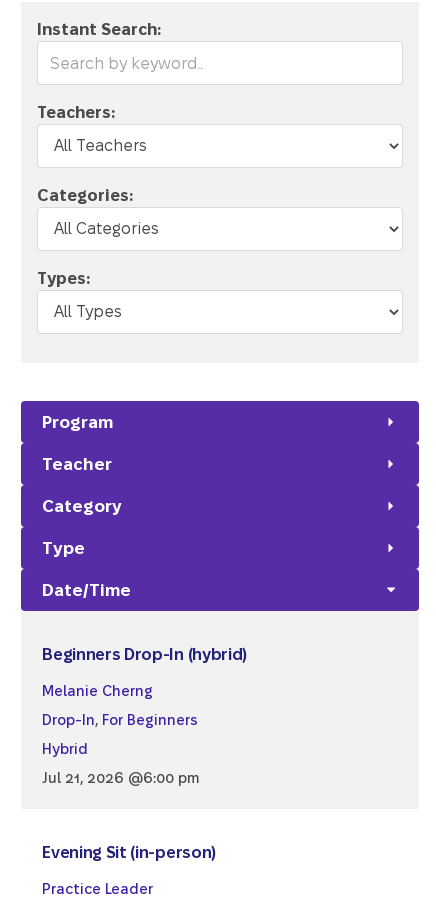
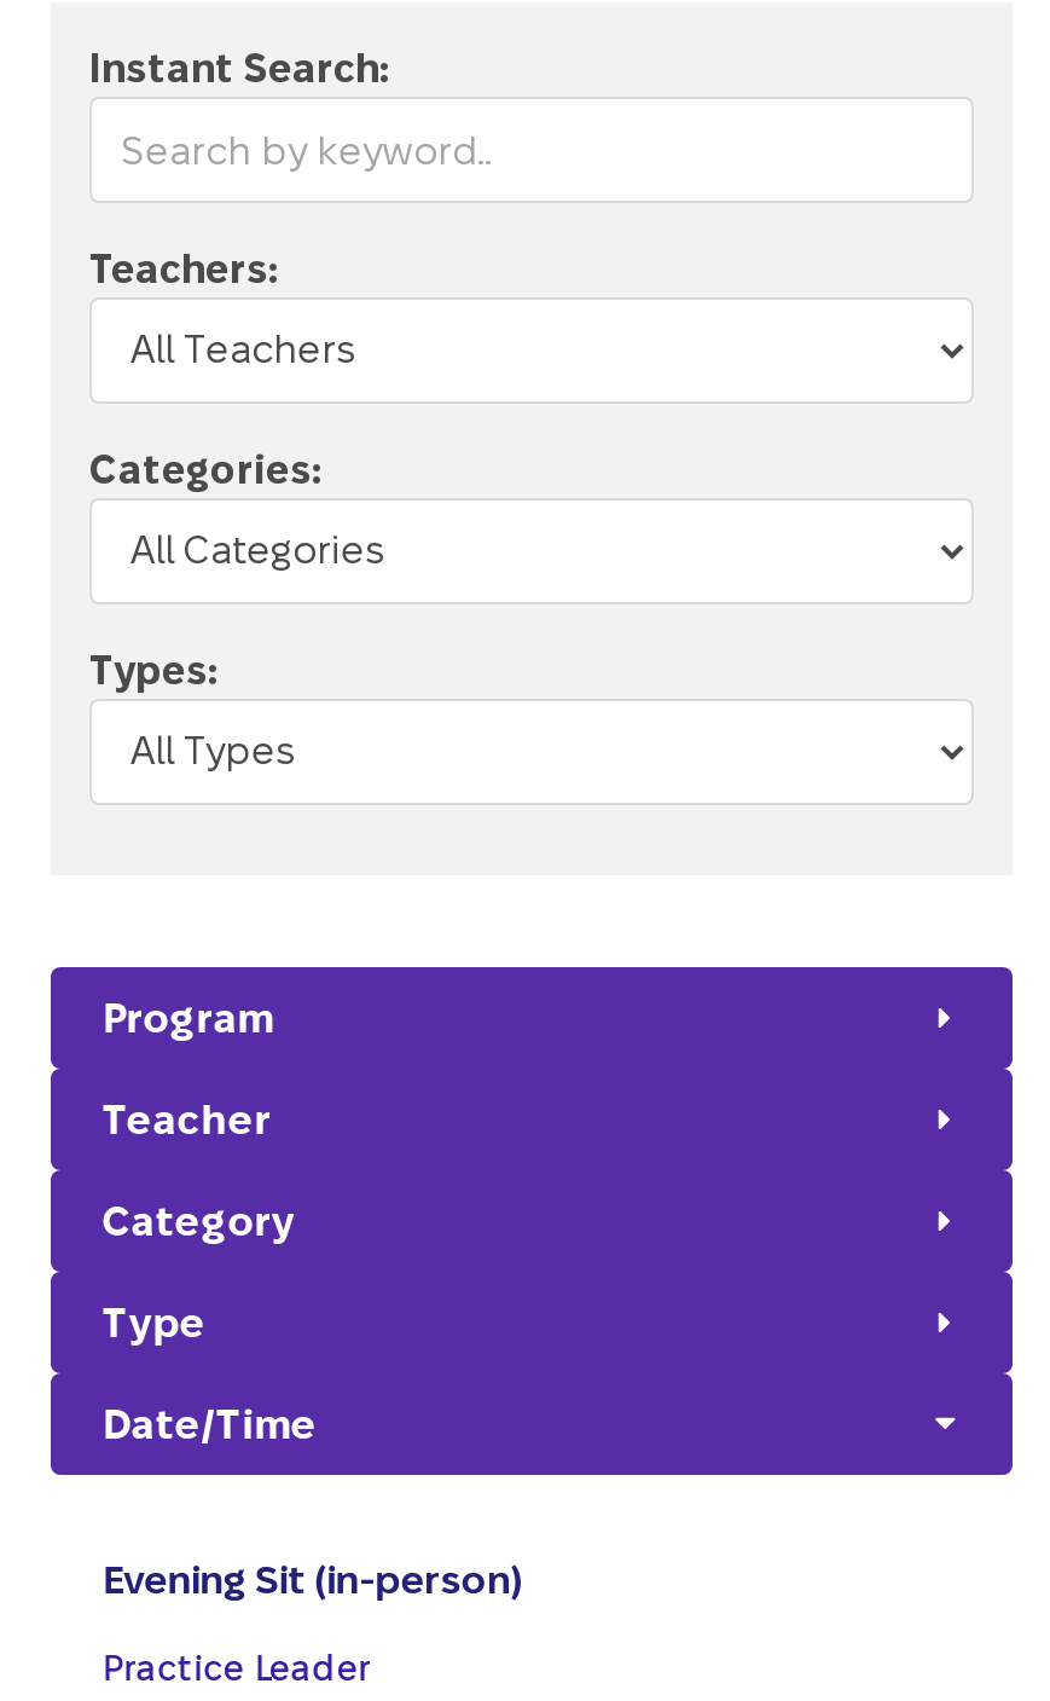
[42,646,247,786] Beginners Drop-In (hybrid) | Melanie Cherng | Drop-In, For Beginners | Hybrid | Jul 21, 2026 @6:00 pm -> none

